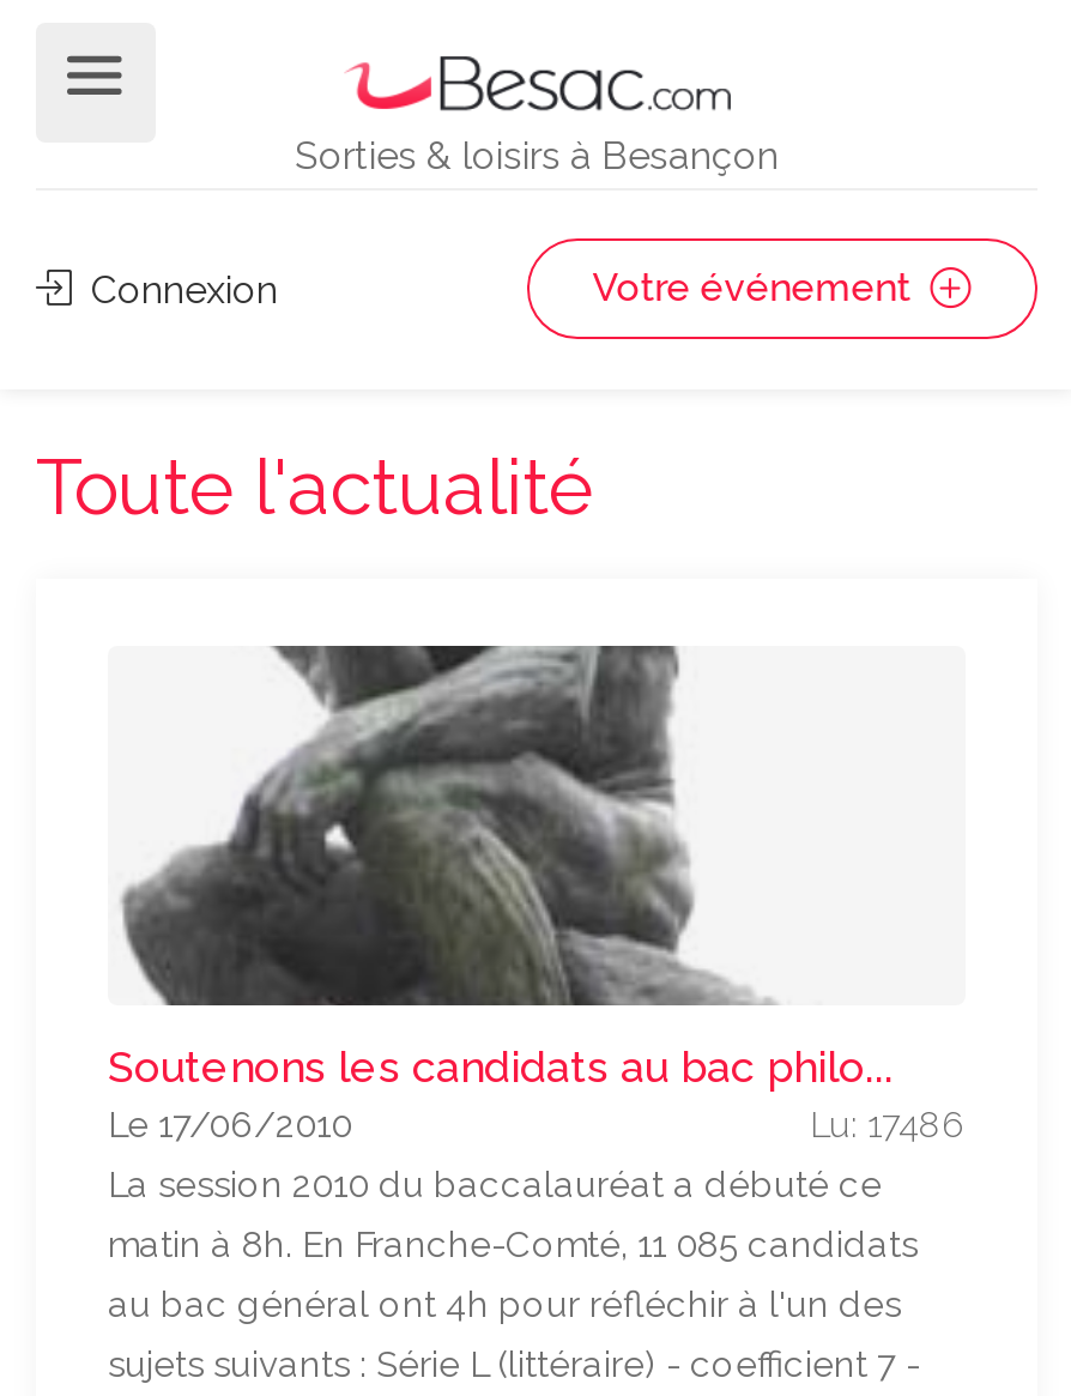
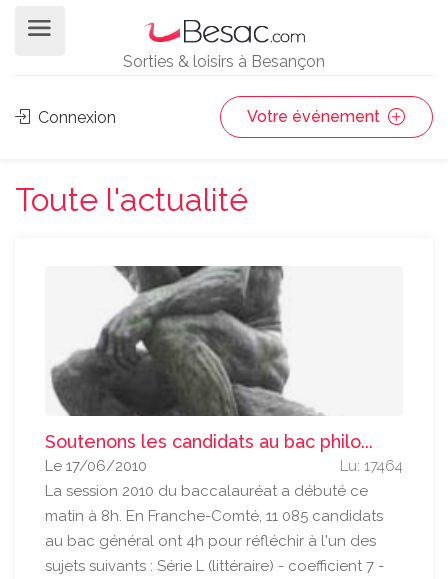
[810,1104,966,1147] Lu: 17486 -> [340,457,403,475] Lu: 17464

